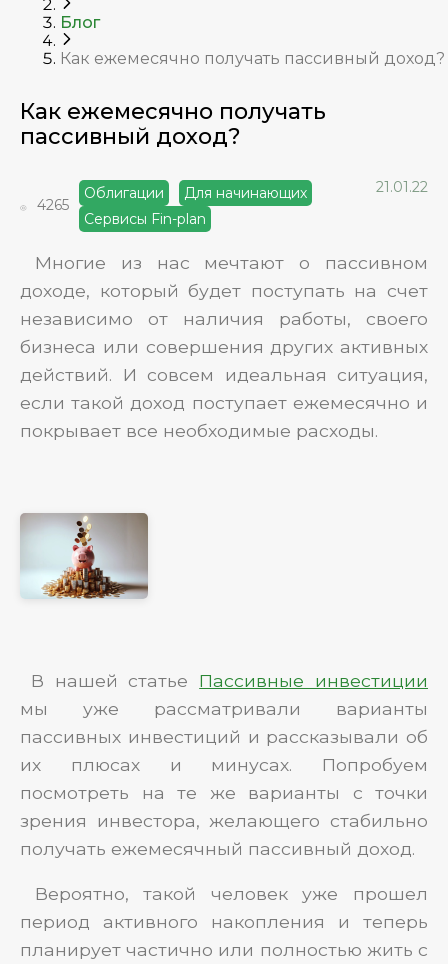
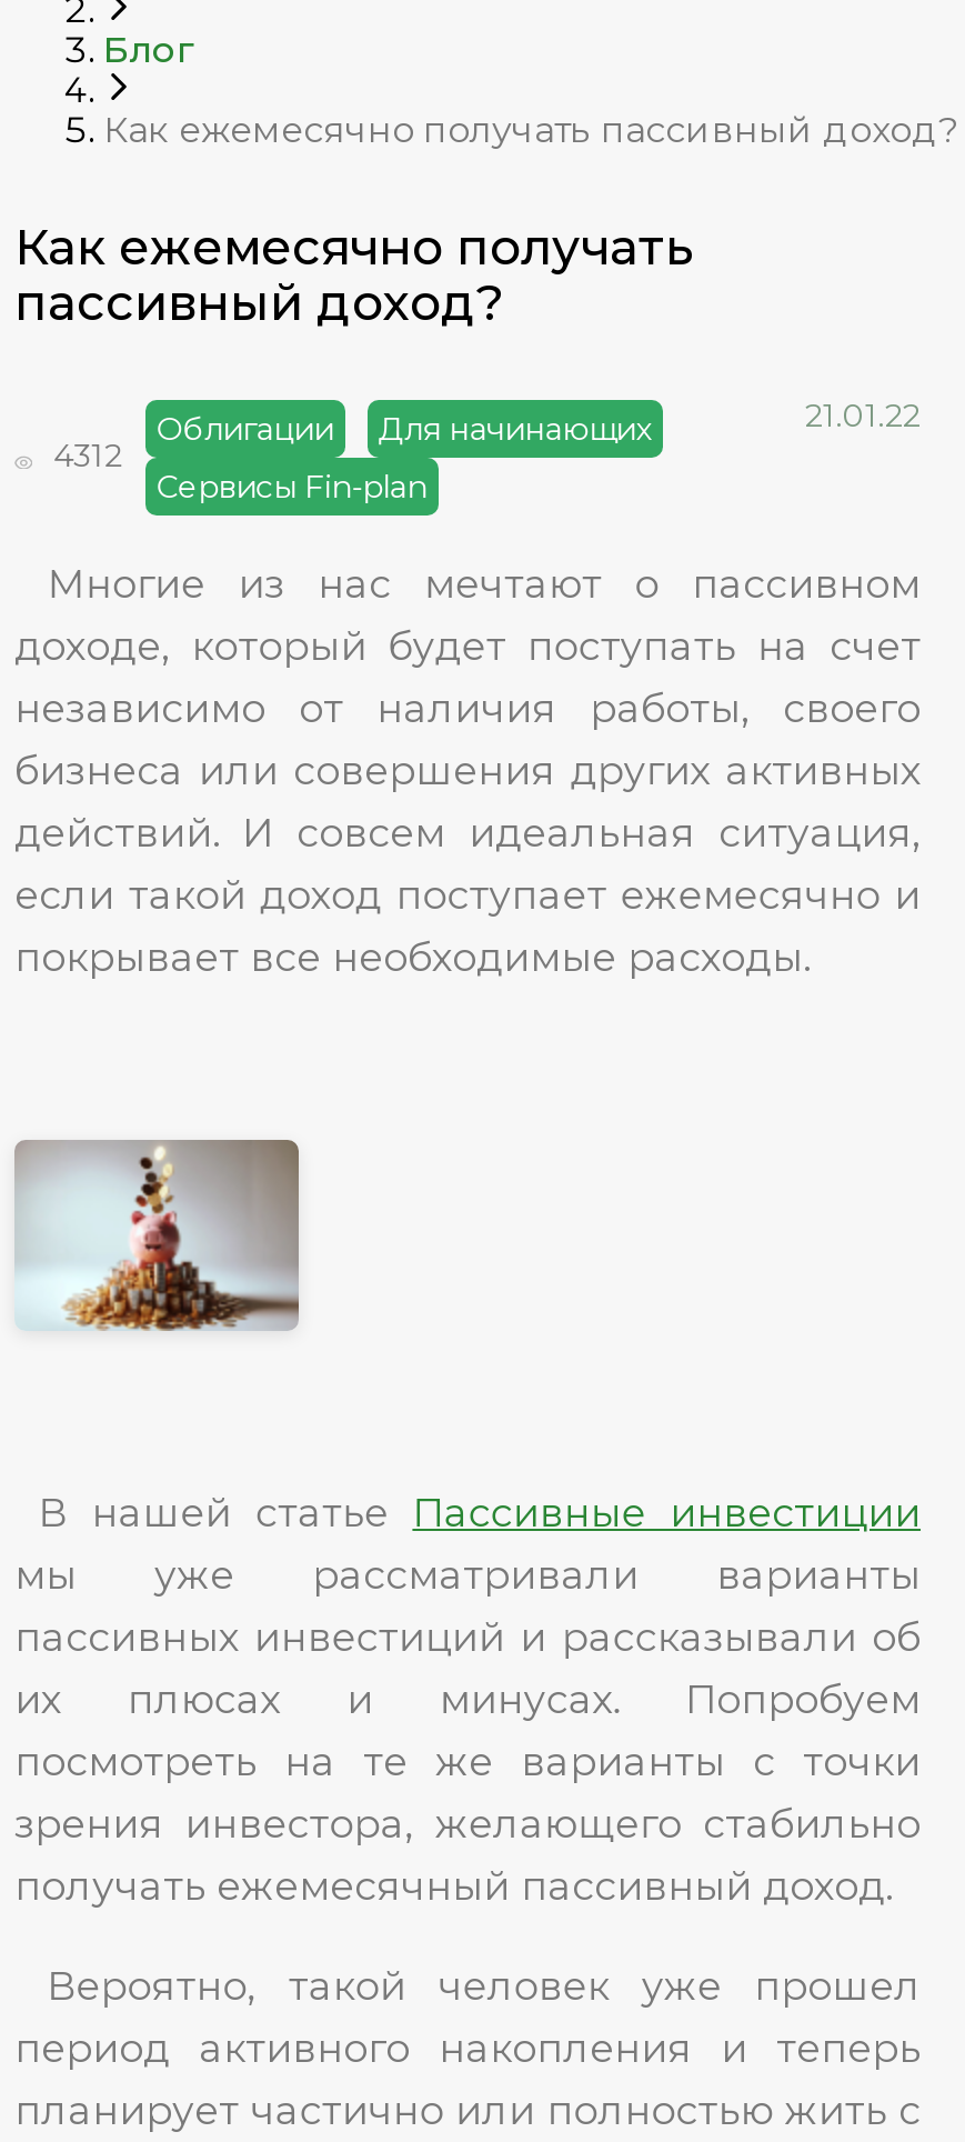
[37,196,69,214] 4265 -> [54,436,123,476] 4312

